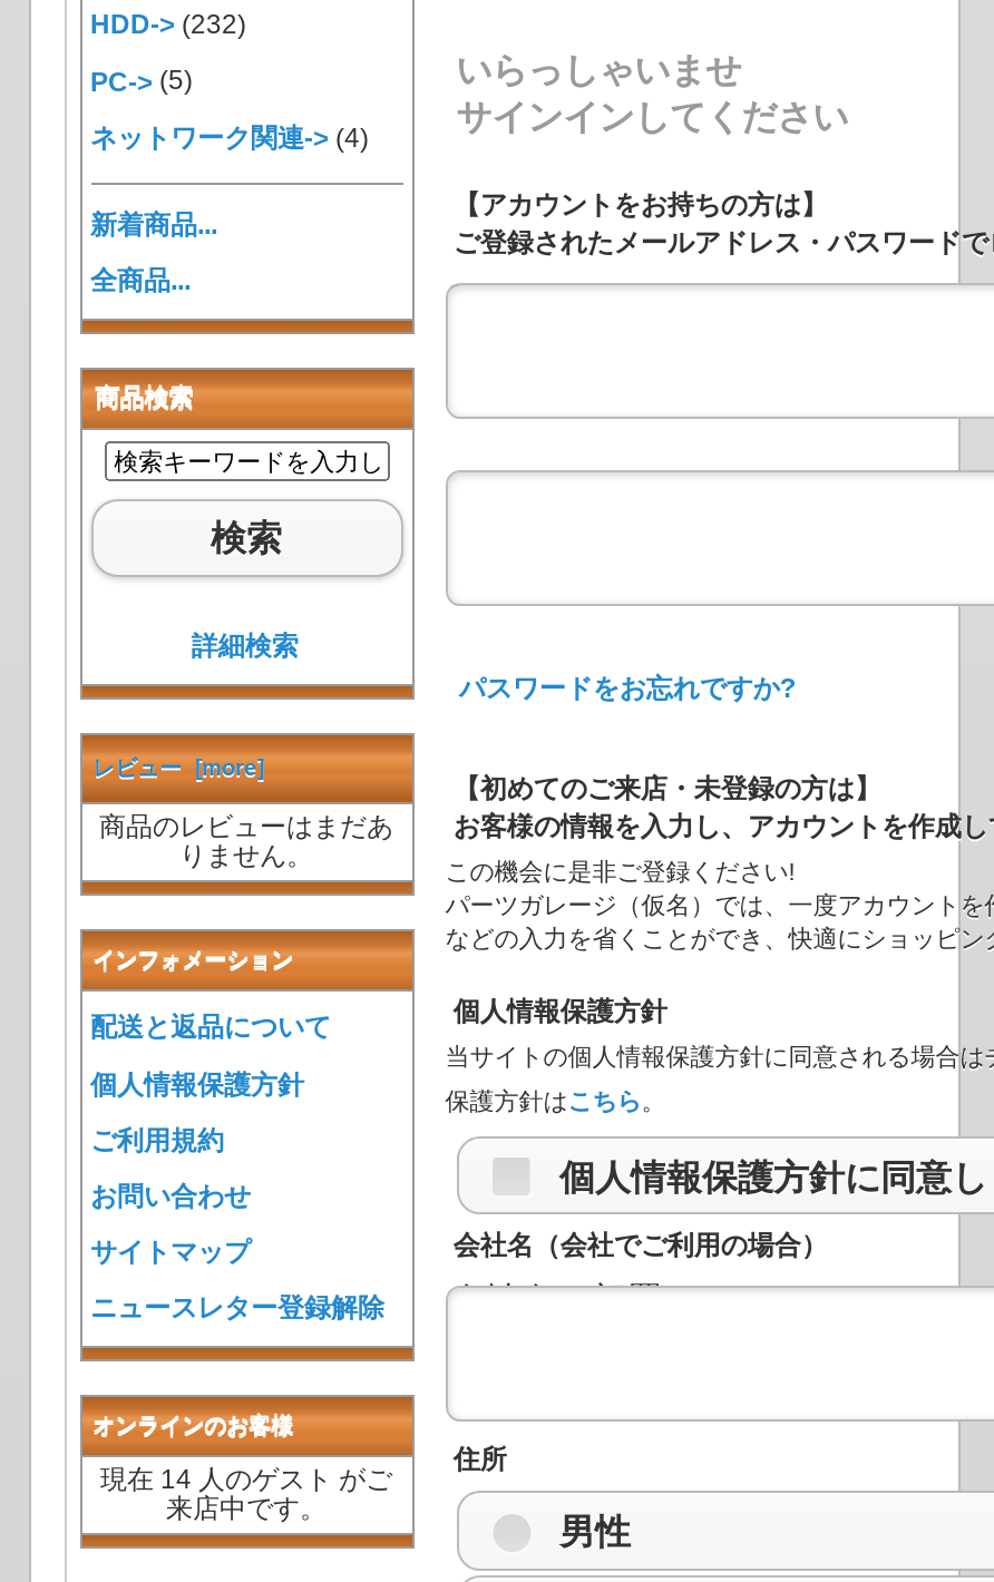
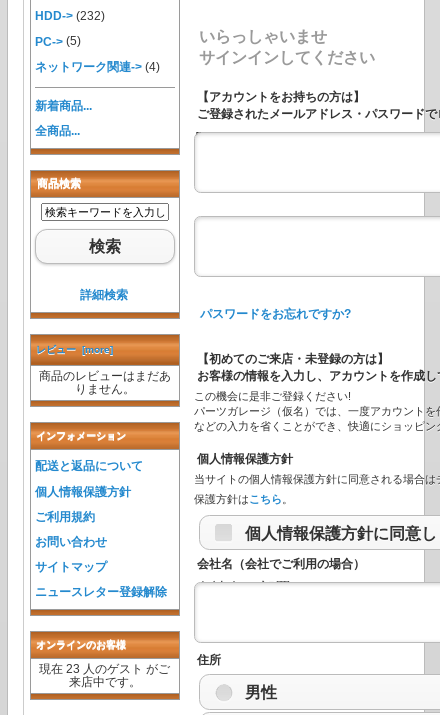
[100,1465,392,1496] 現在 14 人のゲスト がご -> [39,662,170,676] 現在 23 人のゲスト がご

